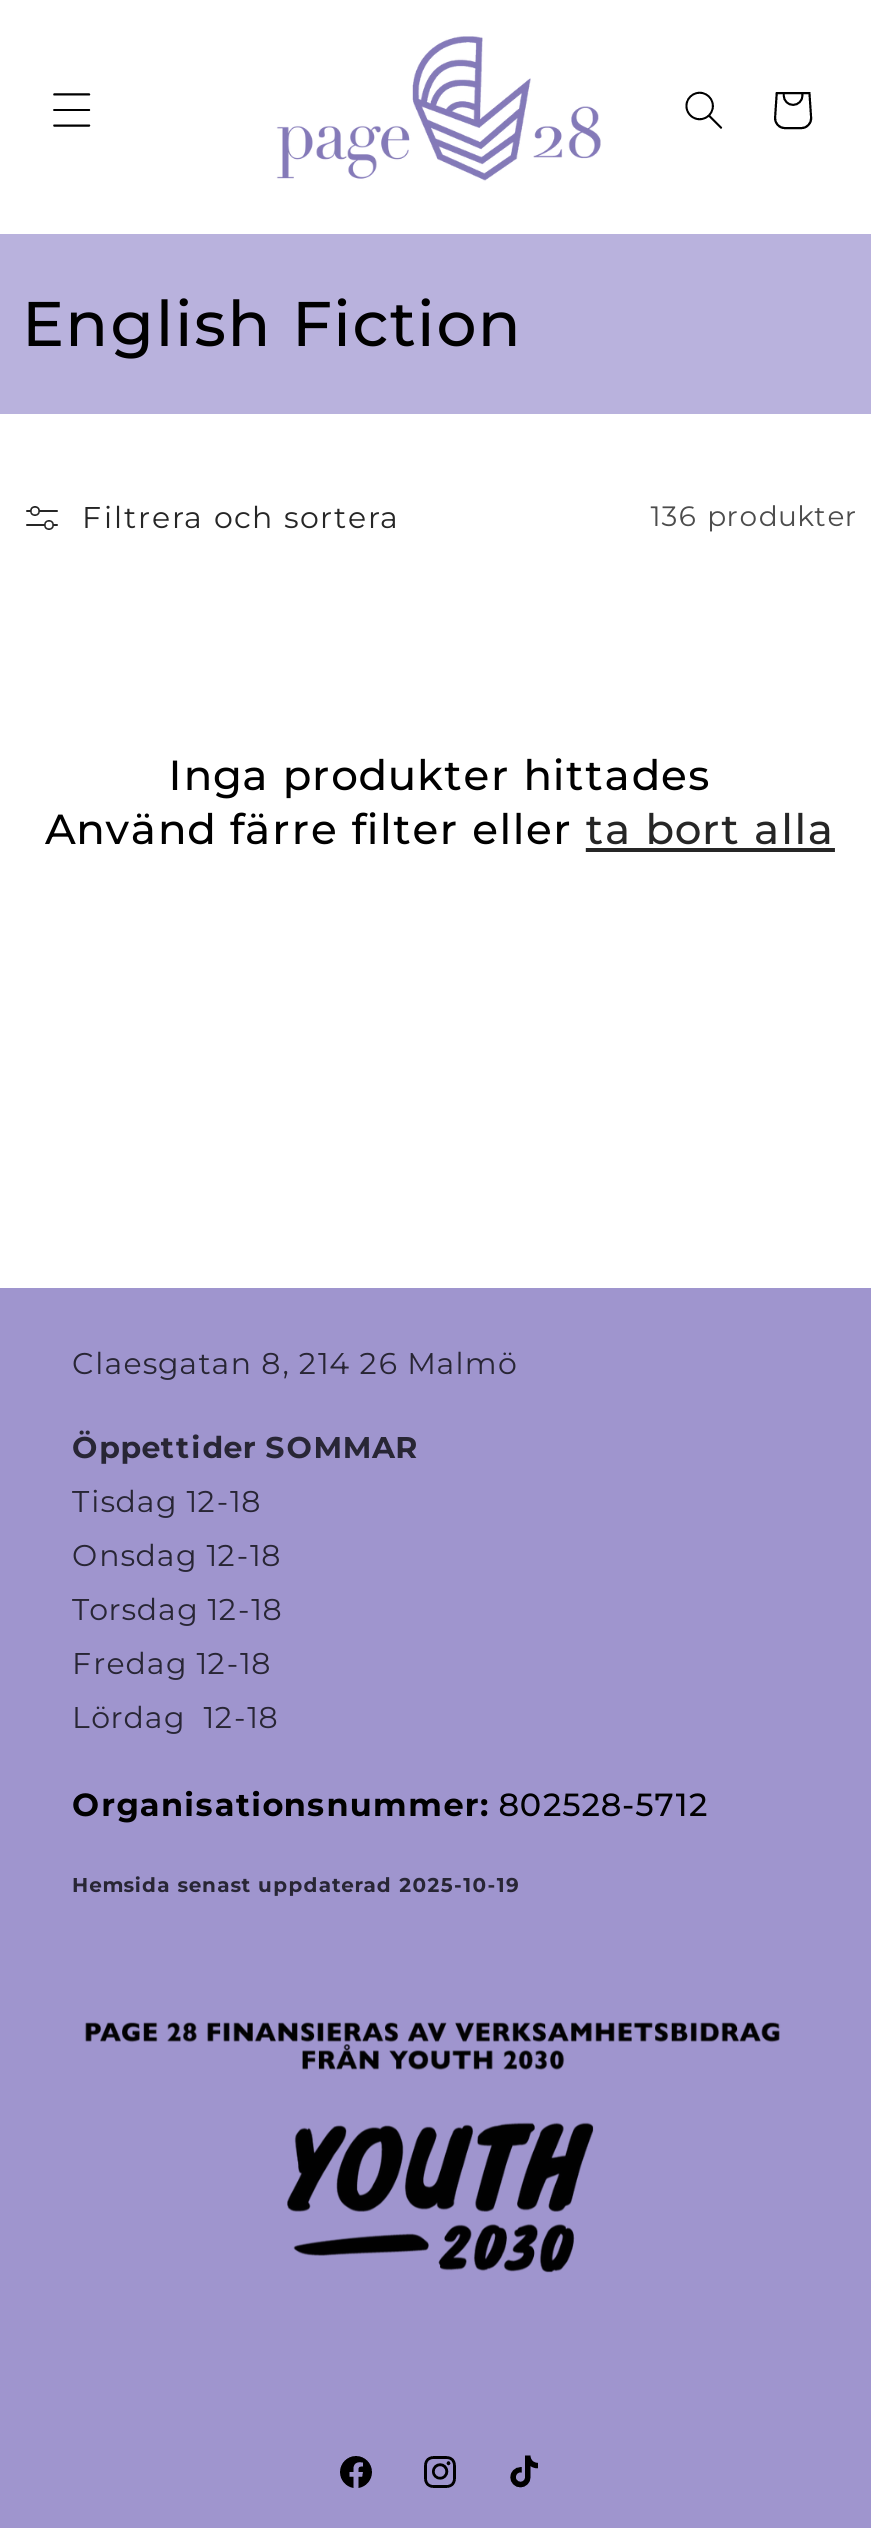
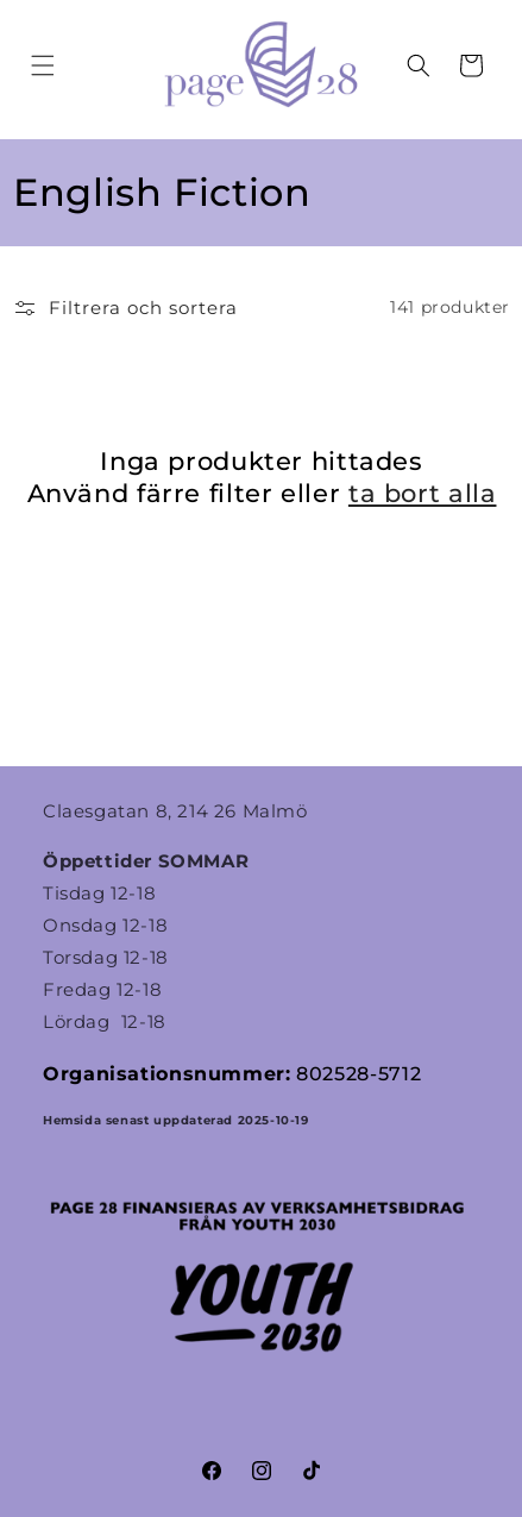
[650,499,858,535] 136 produkter -> [390,296,510,318] 141 produkter

